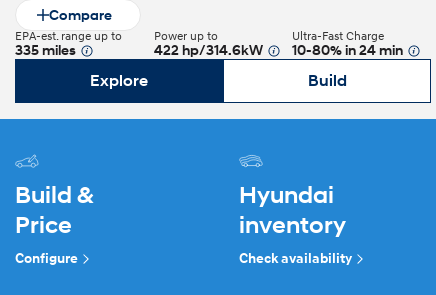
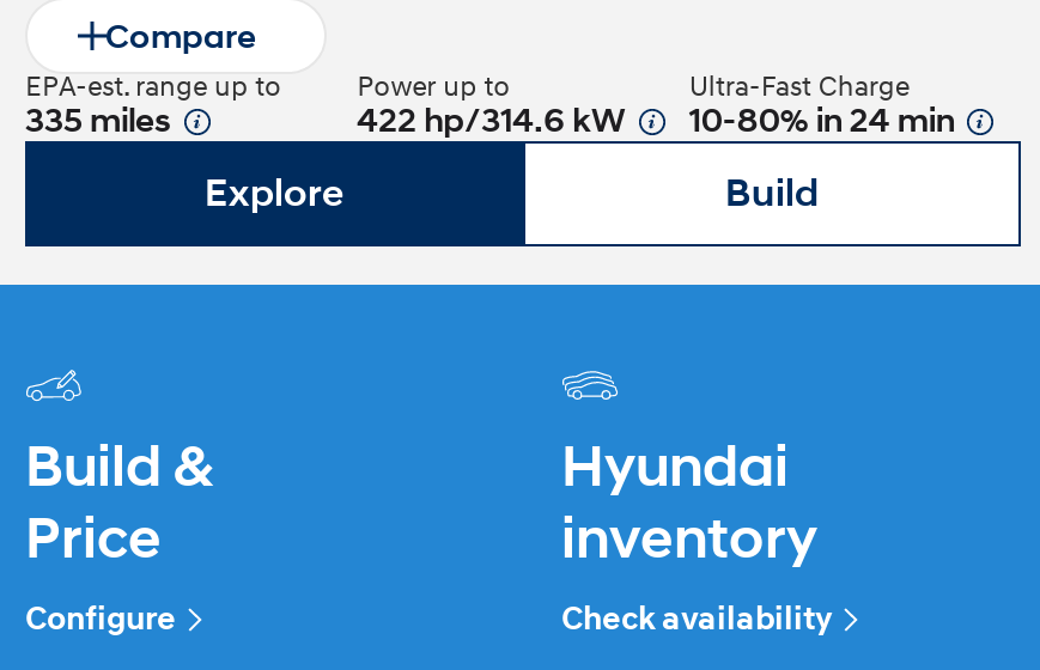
[154,42,403,59] 422 hp/314.6kW 10-80% in 24 min -> [357,100,955,141] 422 hp/314.6 kW 10-80% in 24 min

